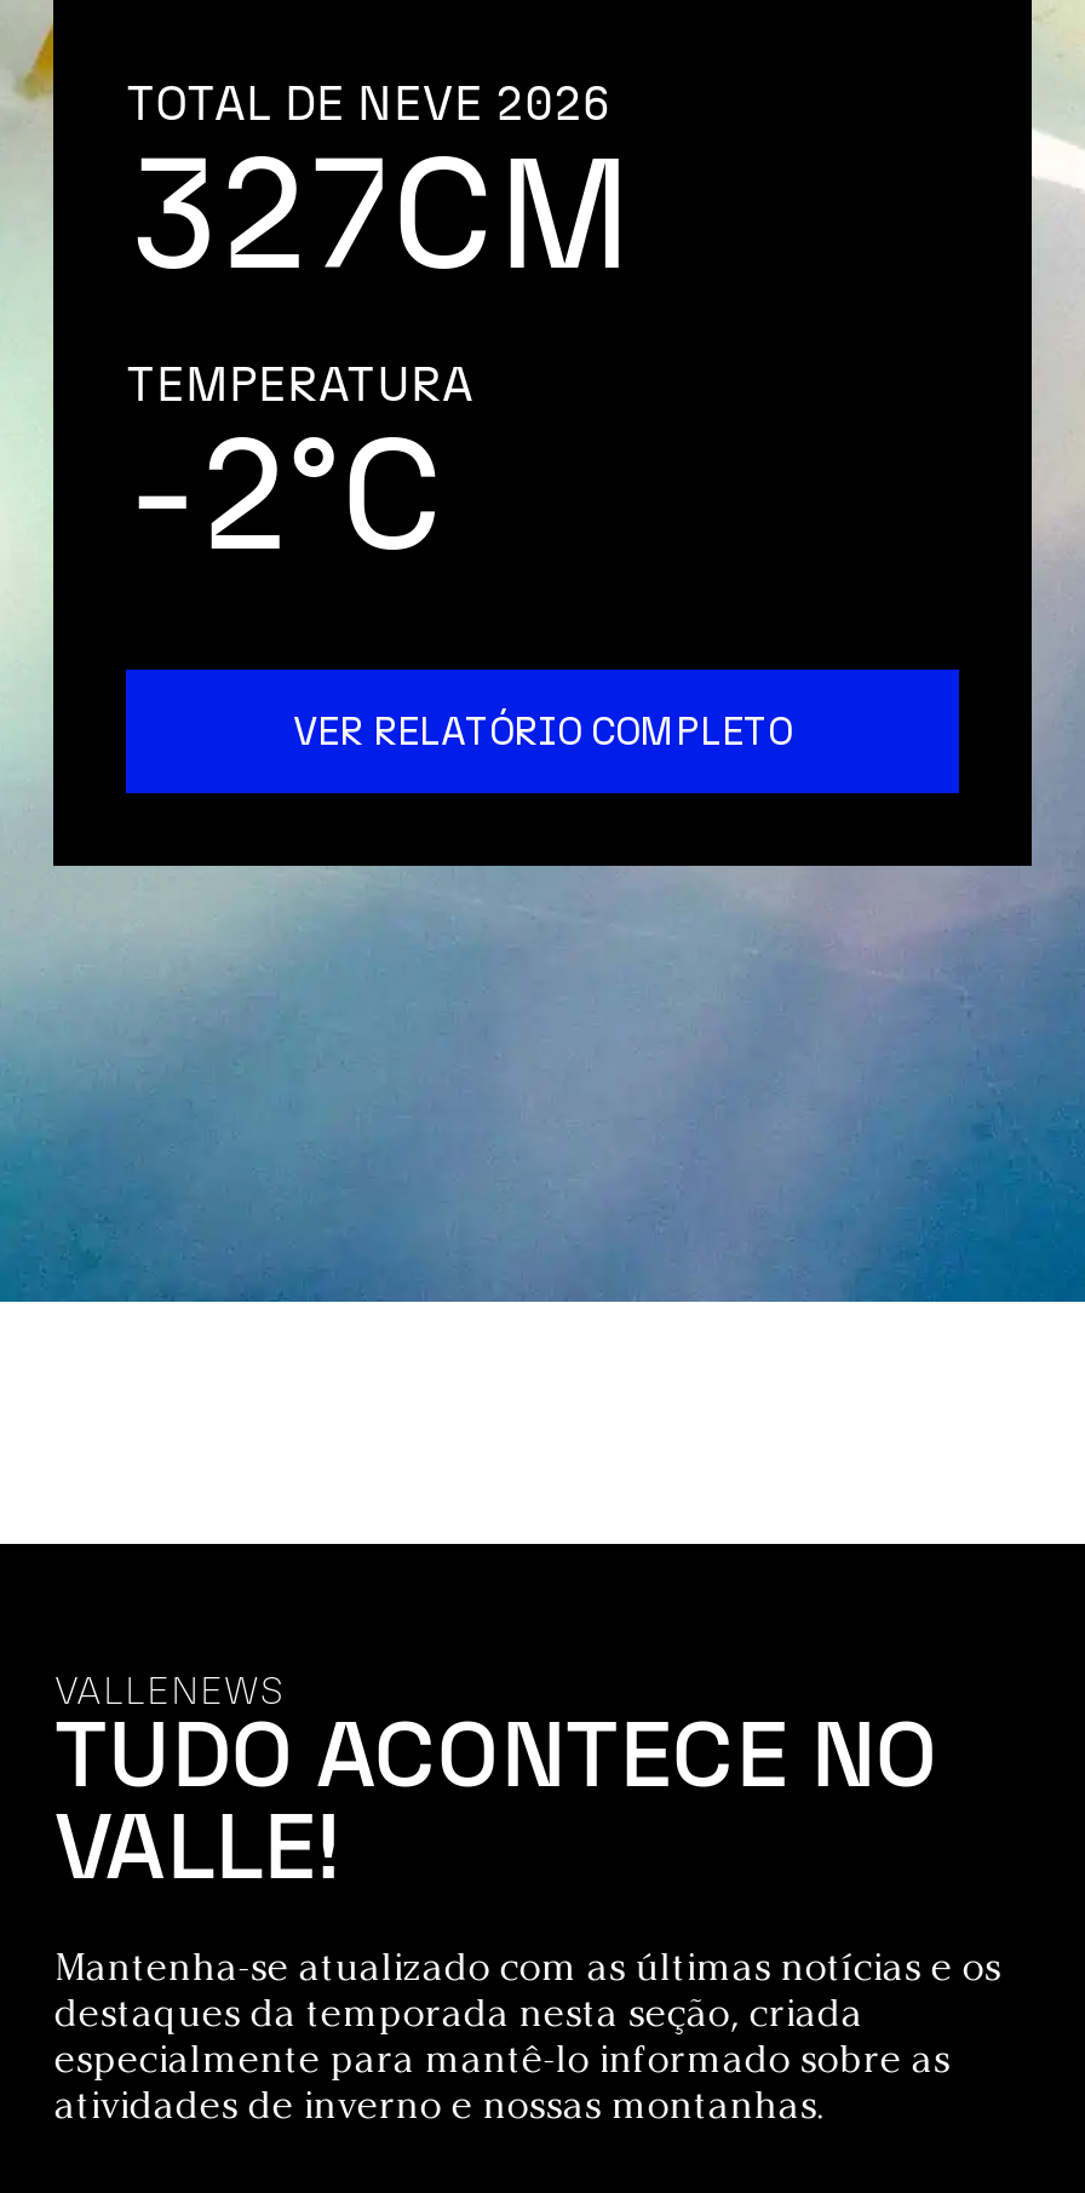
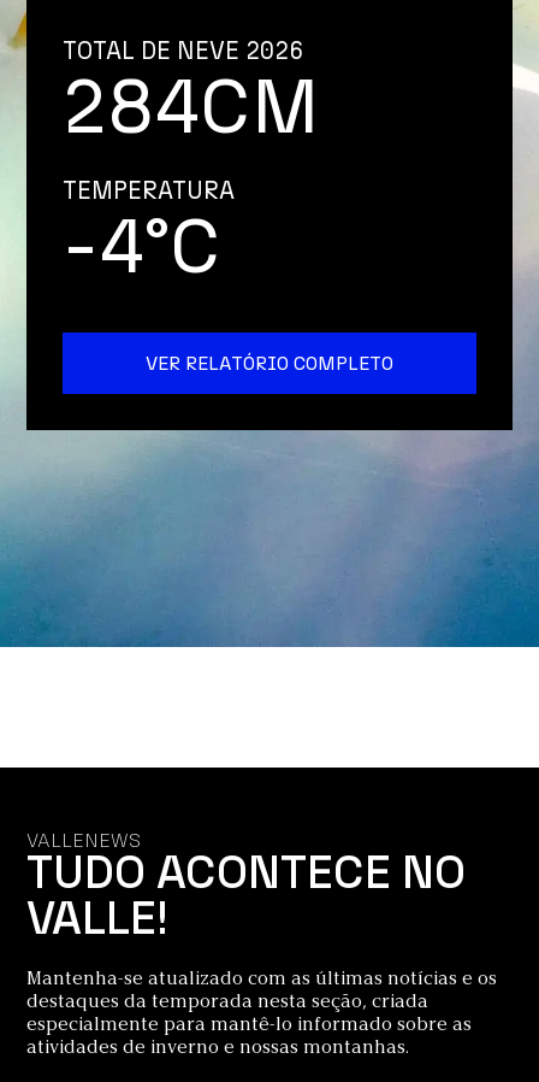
[127,119,633,306] 327CM -> [63,59,321,152] 284CM
[127,400,444,587] -2°C -> [63,199,222,292] -4°C

